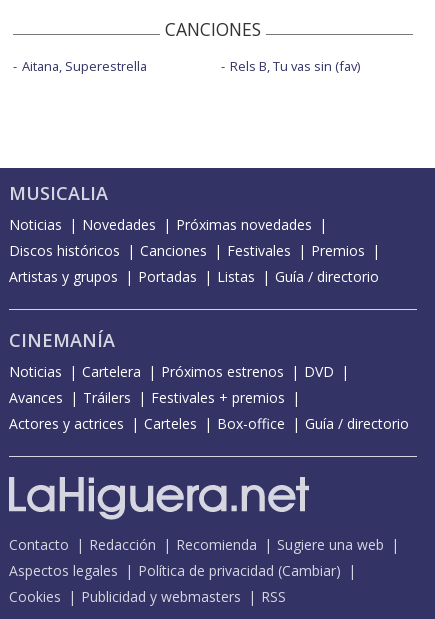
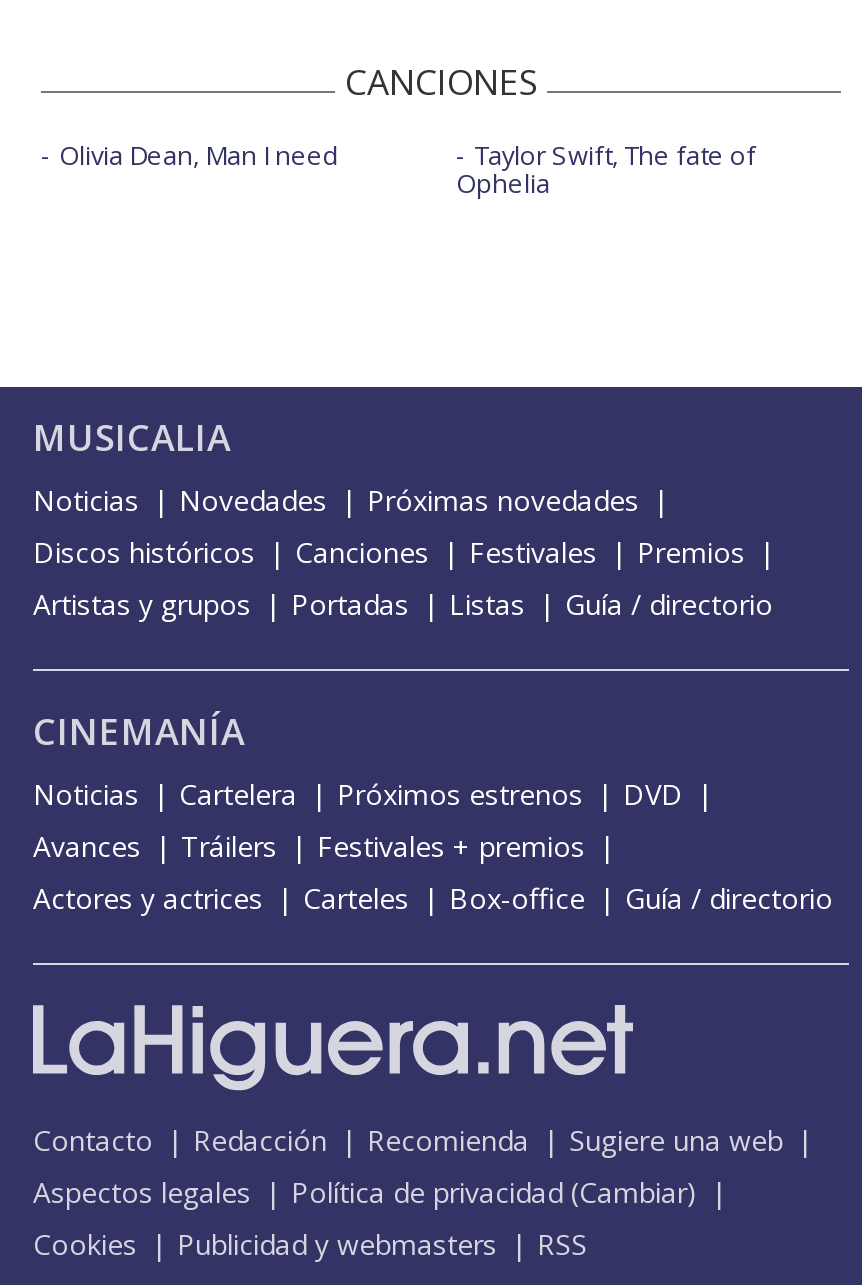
[22,57,359,75] Aitana, Superestrella | Rels B, Tu vas sin (fav) -> [59,137,756,201] Olivia Dean, Man I need | Taylor Swift, The fate of | Ophelia

